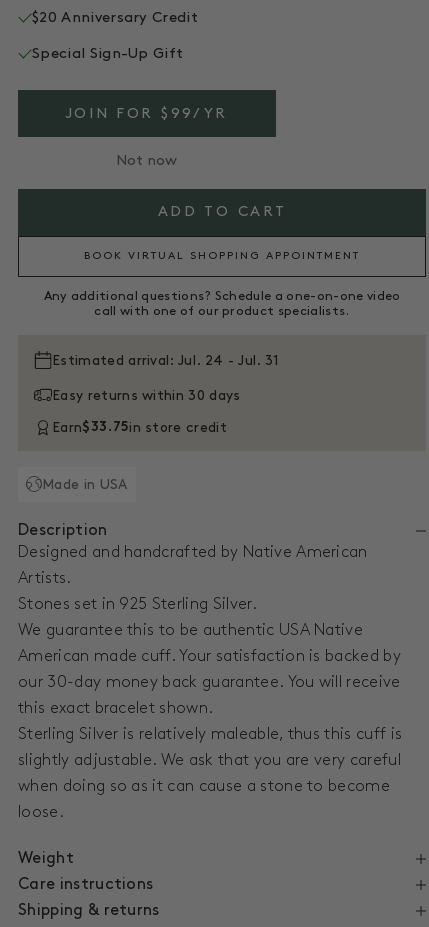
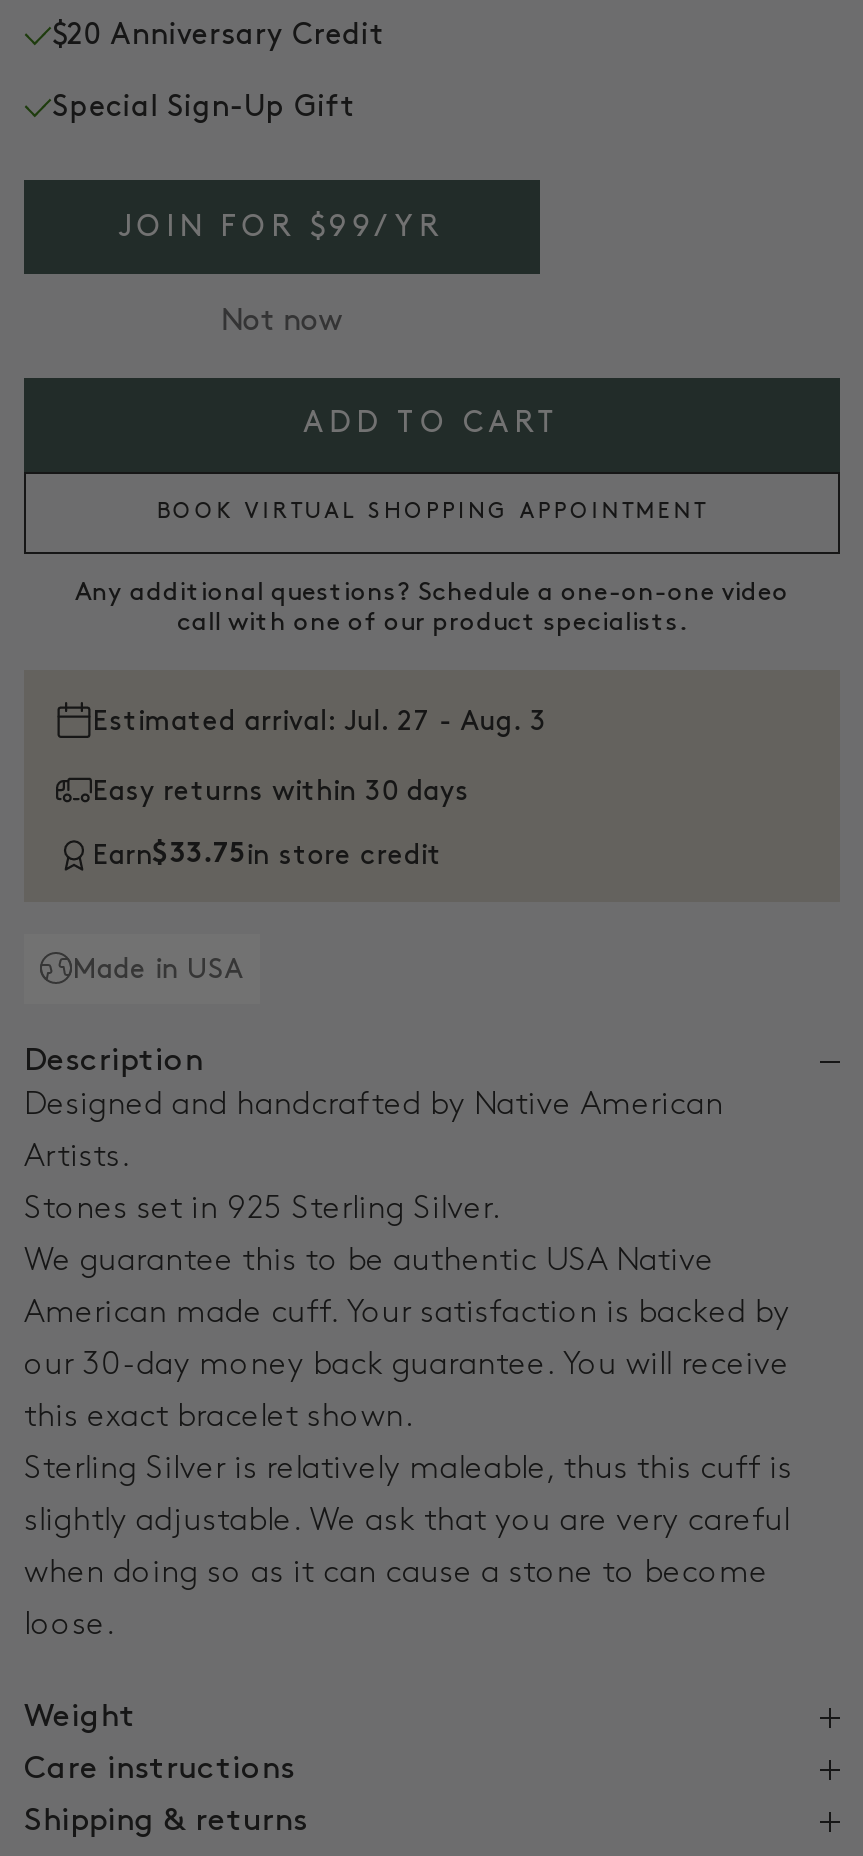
[52,354,279,367] Estimated arrival: Jul. 24 - Jul. 31 -> [92,707,546,733] Estimated arrival: Jul. 27 - Aug. 3

